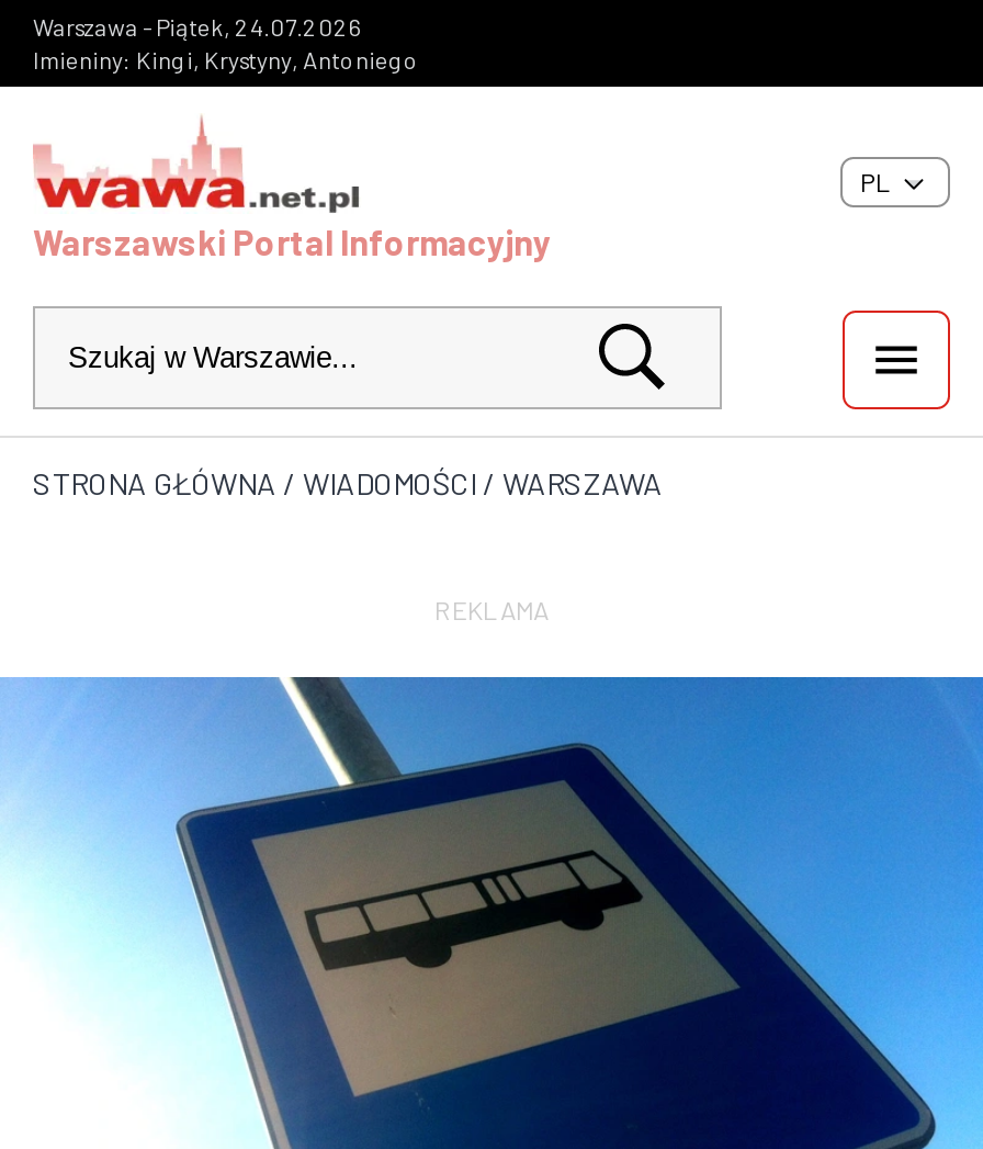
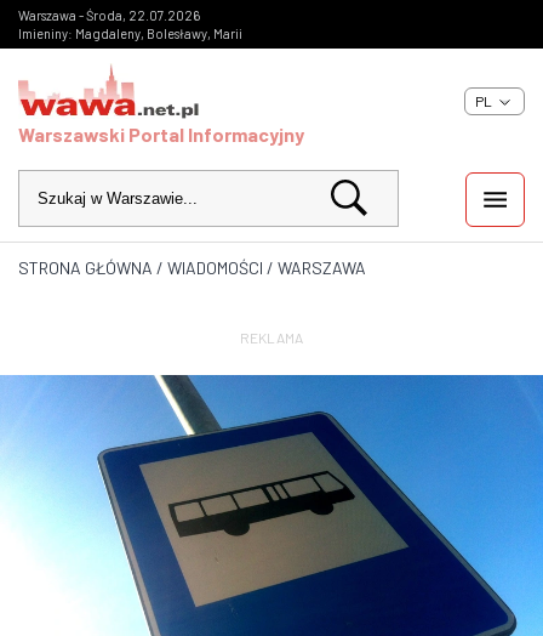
[33,12,362,41] Warszawa - Piątek, 24.07.2026 -> [18,7,200,23] Warszawa - Środa, 22.07.2026
[33,45,419,74] Imieniny: Kingi, Krystyny, Antoniego -> [18,25,242,41] Imieniny: Magdaleny, Bolesławy, Marii

